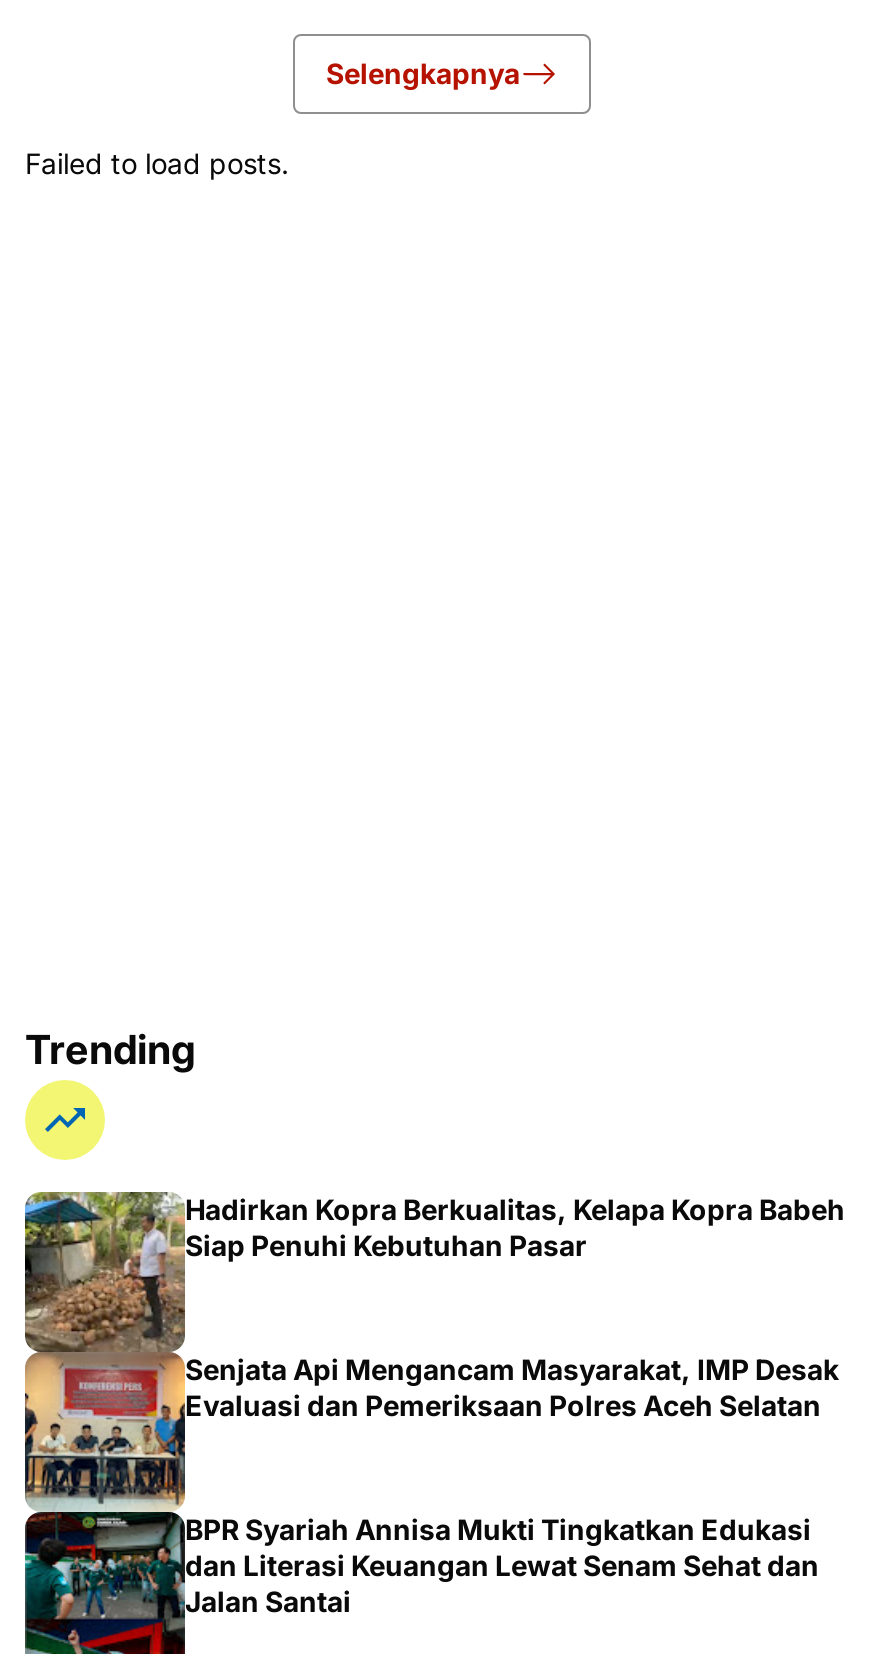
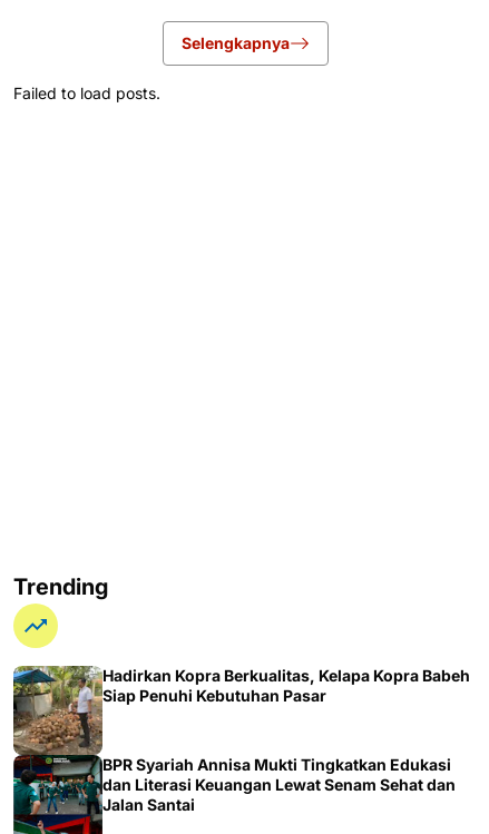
[23,1352,839,1514] [image] | Senjata Api Mengancam Masyarakat, IMP Desak | Evaluasi dan Pemeriksaan Polres Aceh Selatan -> none

